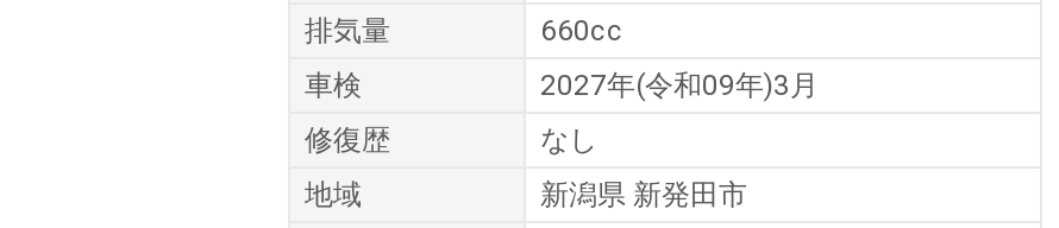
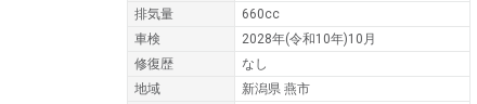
[540,69,819,102] 2027年(令和09年)3月 -> [242,31,376,47] 2028年(令和10年)10月
[540,178,747,211] 新潟県 新発田市 -> [242,81,310,96] 新潟県 燕市

